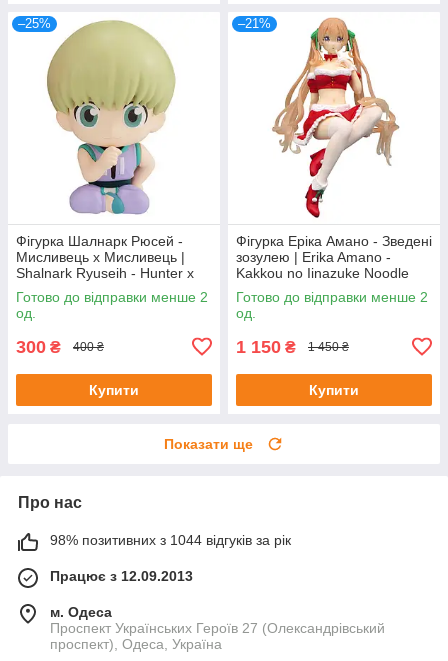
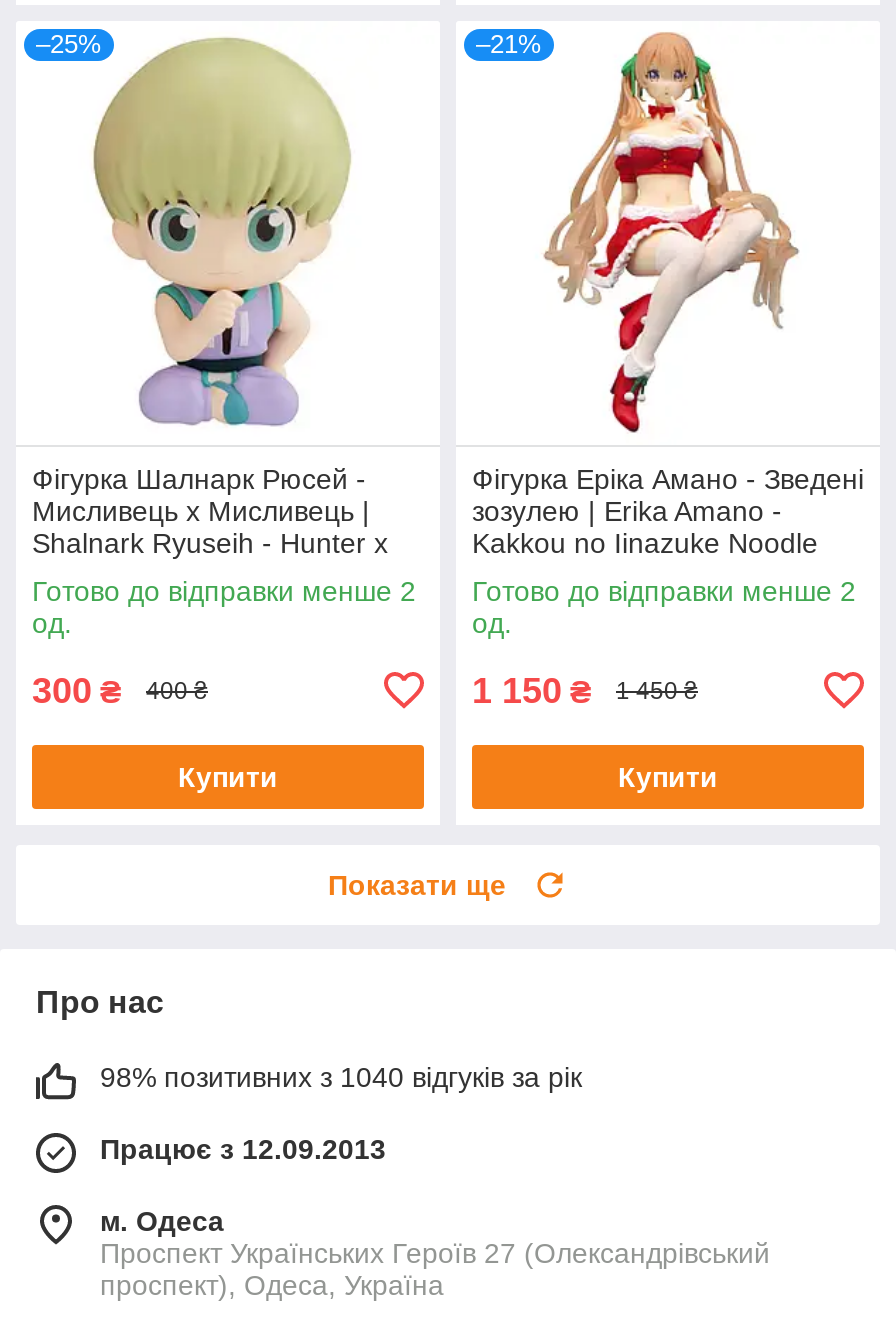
[50,532,291,548] 98% позитивних з 1044 відгуків за рік -> [100,1061,582,1093] 98% позитивних з 1040 відгуків за рік

